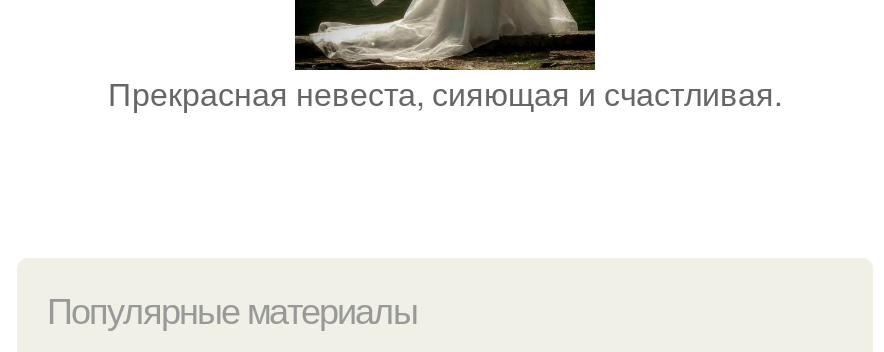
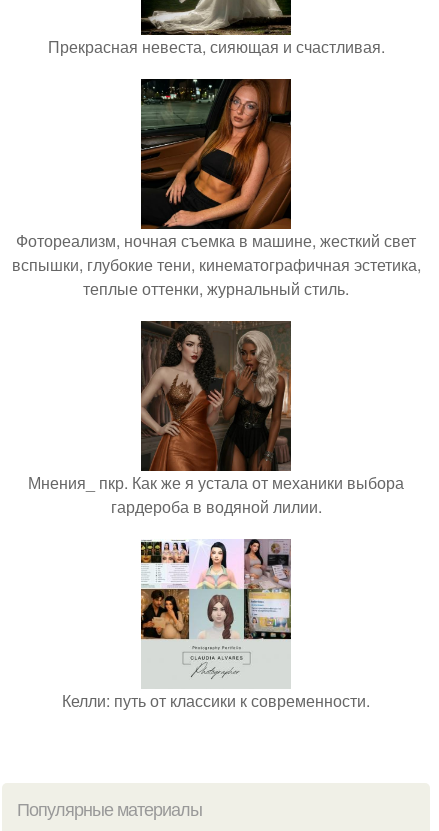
none -> [11,78,420,300] [image] | Фотореализм, ночная съемка в машине, жесткий свет | вспышки, глубокие тени, кинематографичная эстетика, | теплые оттенки, журнальный стиль.
none -> [28,320,404,518] [image] | Мнения_ пкр. Как же я устала от механики выбора | гардероба в водяной лилии.
none -> [62,538,370,712] [image] | Келли: путь от классики к современности.

